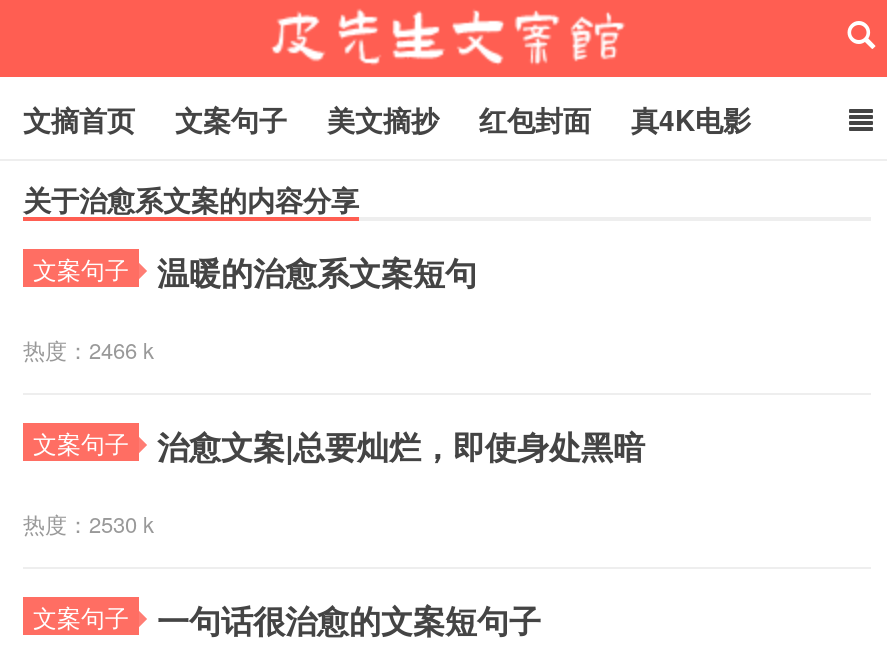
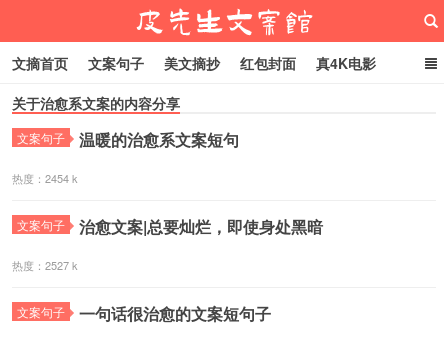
[23,333,155,365] 热度：2466 k -> [12,170,78,186] 热度：2454 k
[23,507,155,539] 热度：2530 k -> [12,257,78,273] 热度：2527 k

